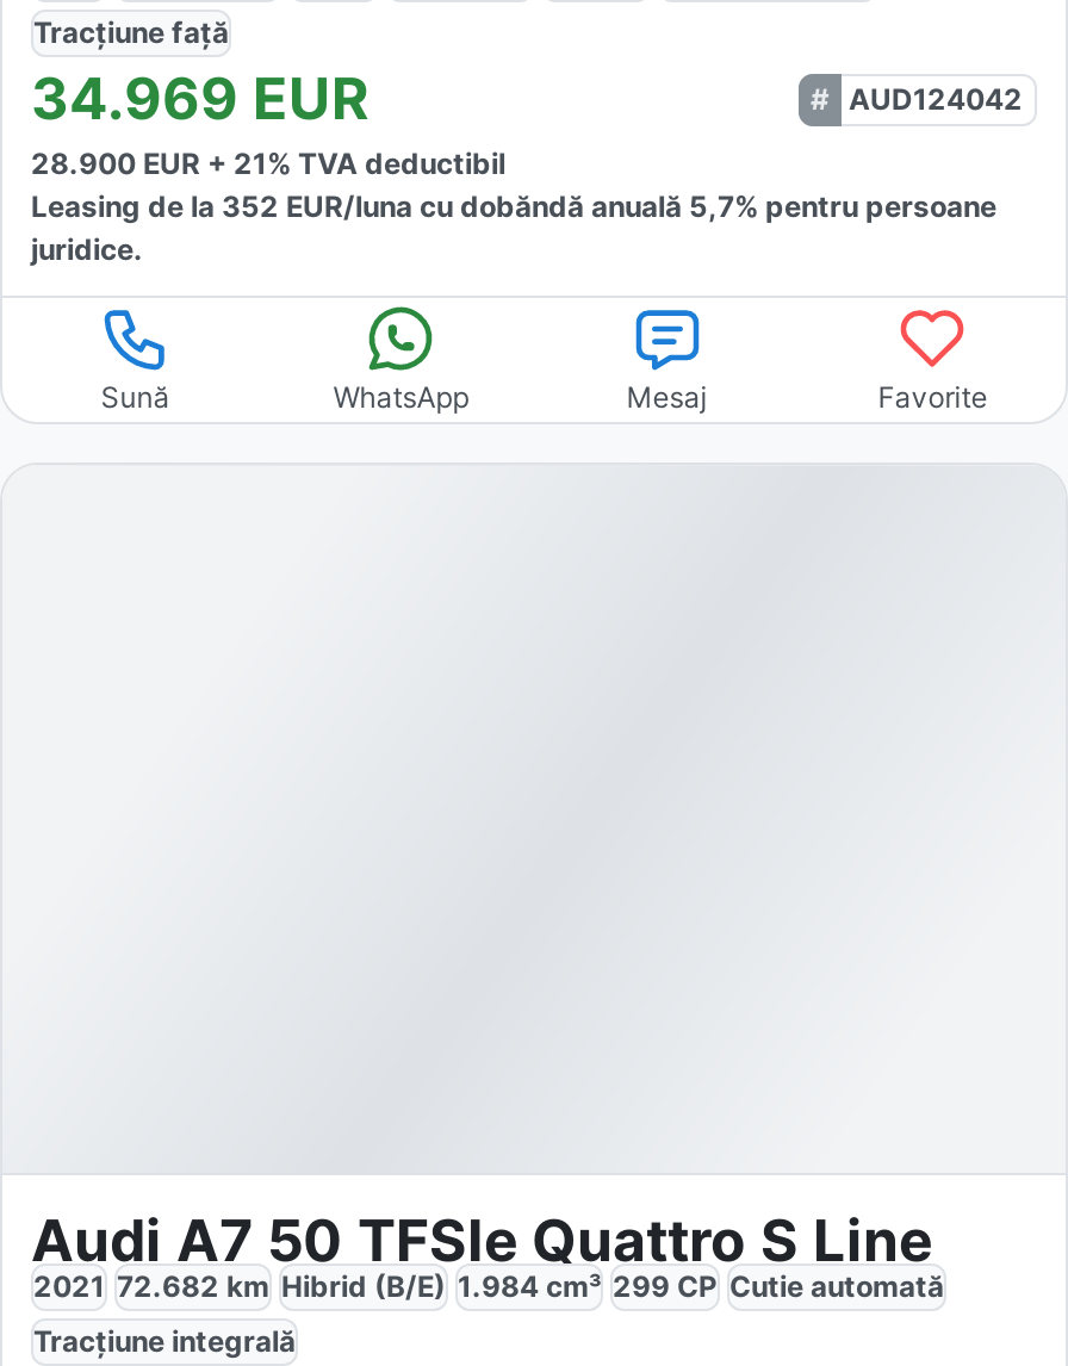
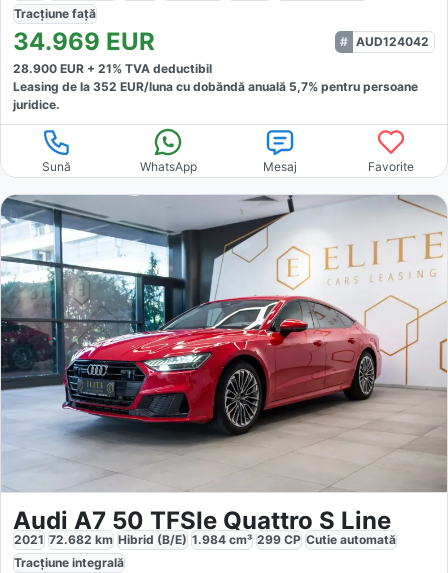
none -> [3,194,445,493] [image]

